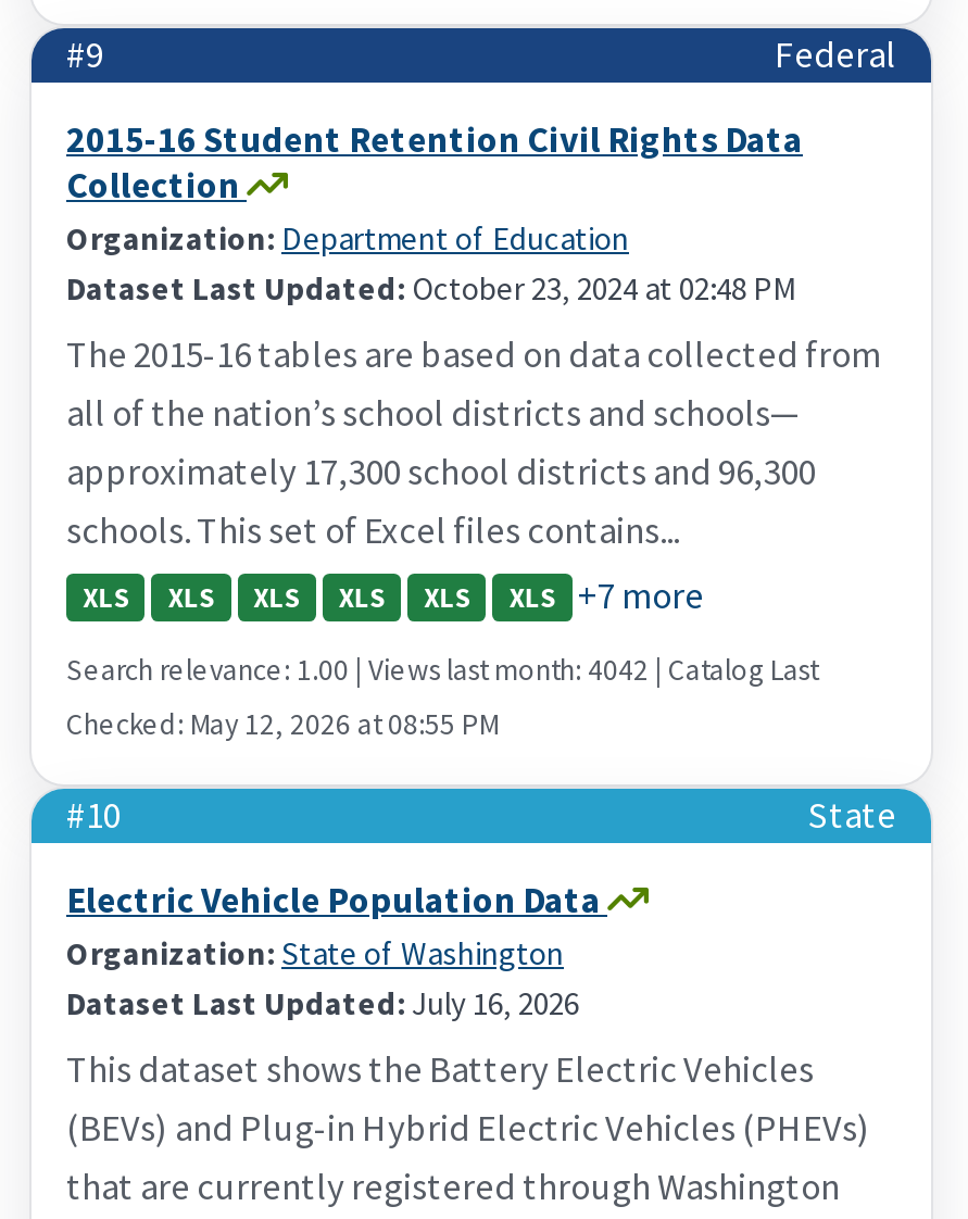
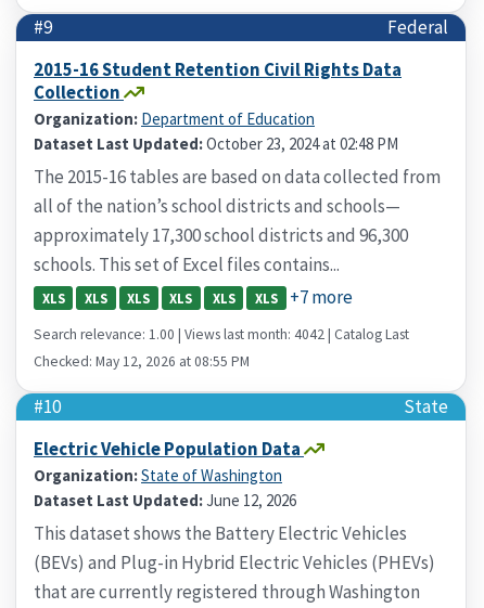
[66,982,579,1023] Dataset Last Updated: July 16, 2026 -> [34,490,296,510] Dataset Last Updated: June 12, 2026

